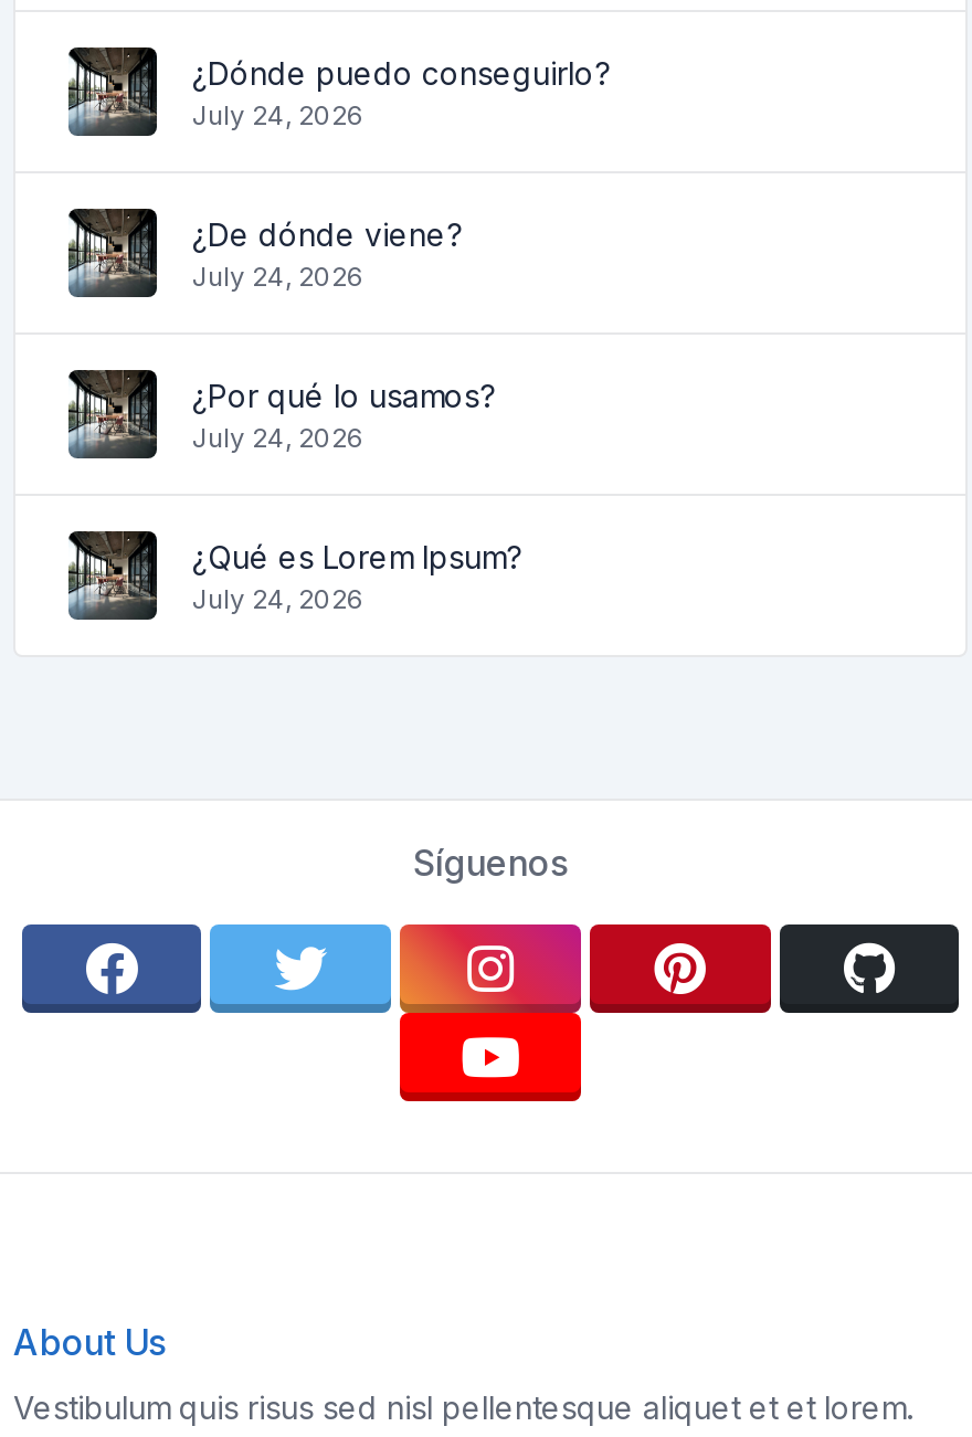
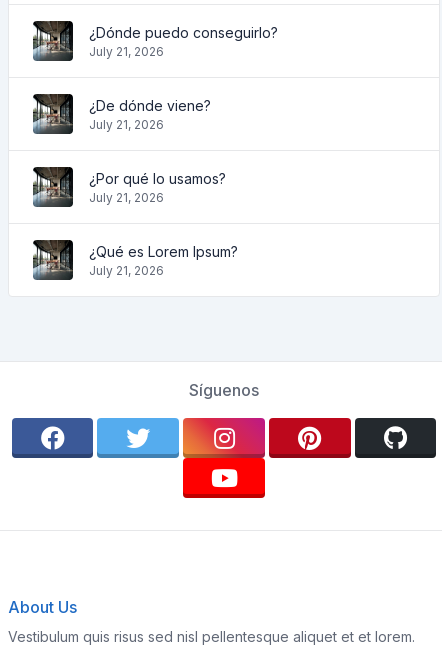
[192,97,364,130] July 24, 2026 -> [89,43,164,58] July 21, 2026
[192,258,364,292] July 24, 2026 -> [89,116,164,131] July 21, 2026
[192,420,364,453] July 24, 2026 -> [89,189,164,204] July 21, 2026
[192,581,364,614] July 24, 2026 -> [89,262,164,277] July 21, 2026

